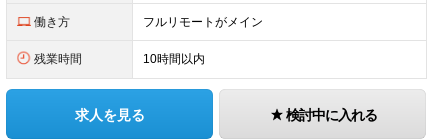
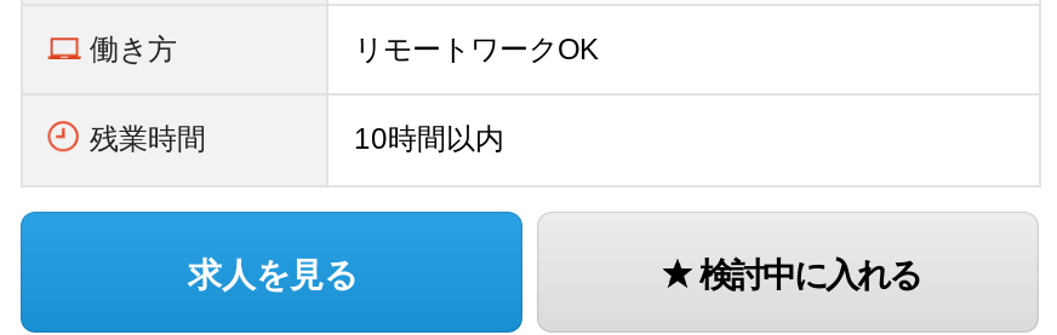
[143,15,263,29] フルリモートがメイン -> [354,33,599,67] リモートワークOK

